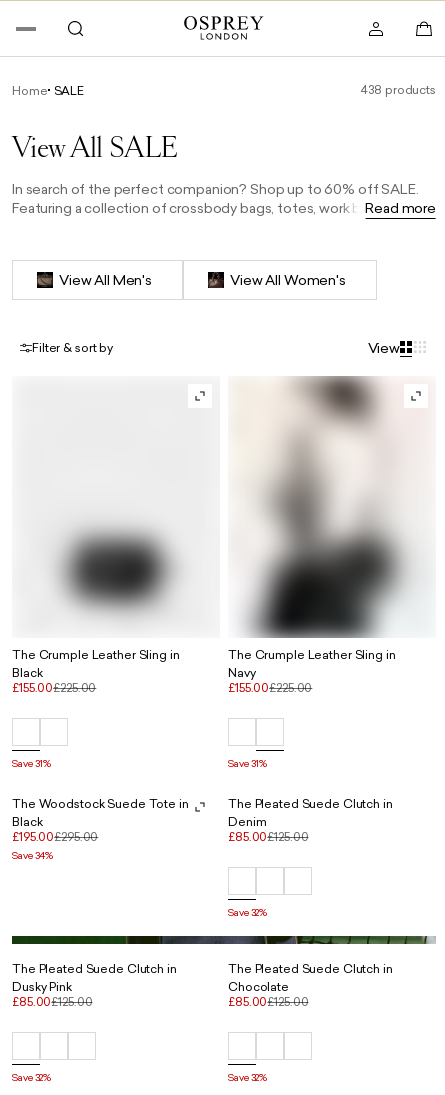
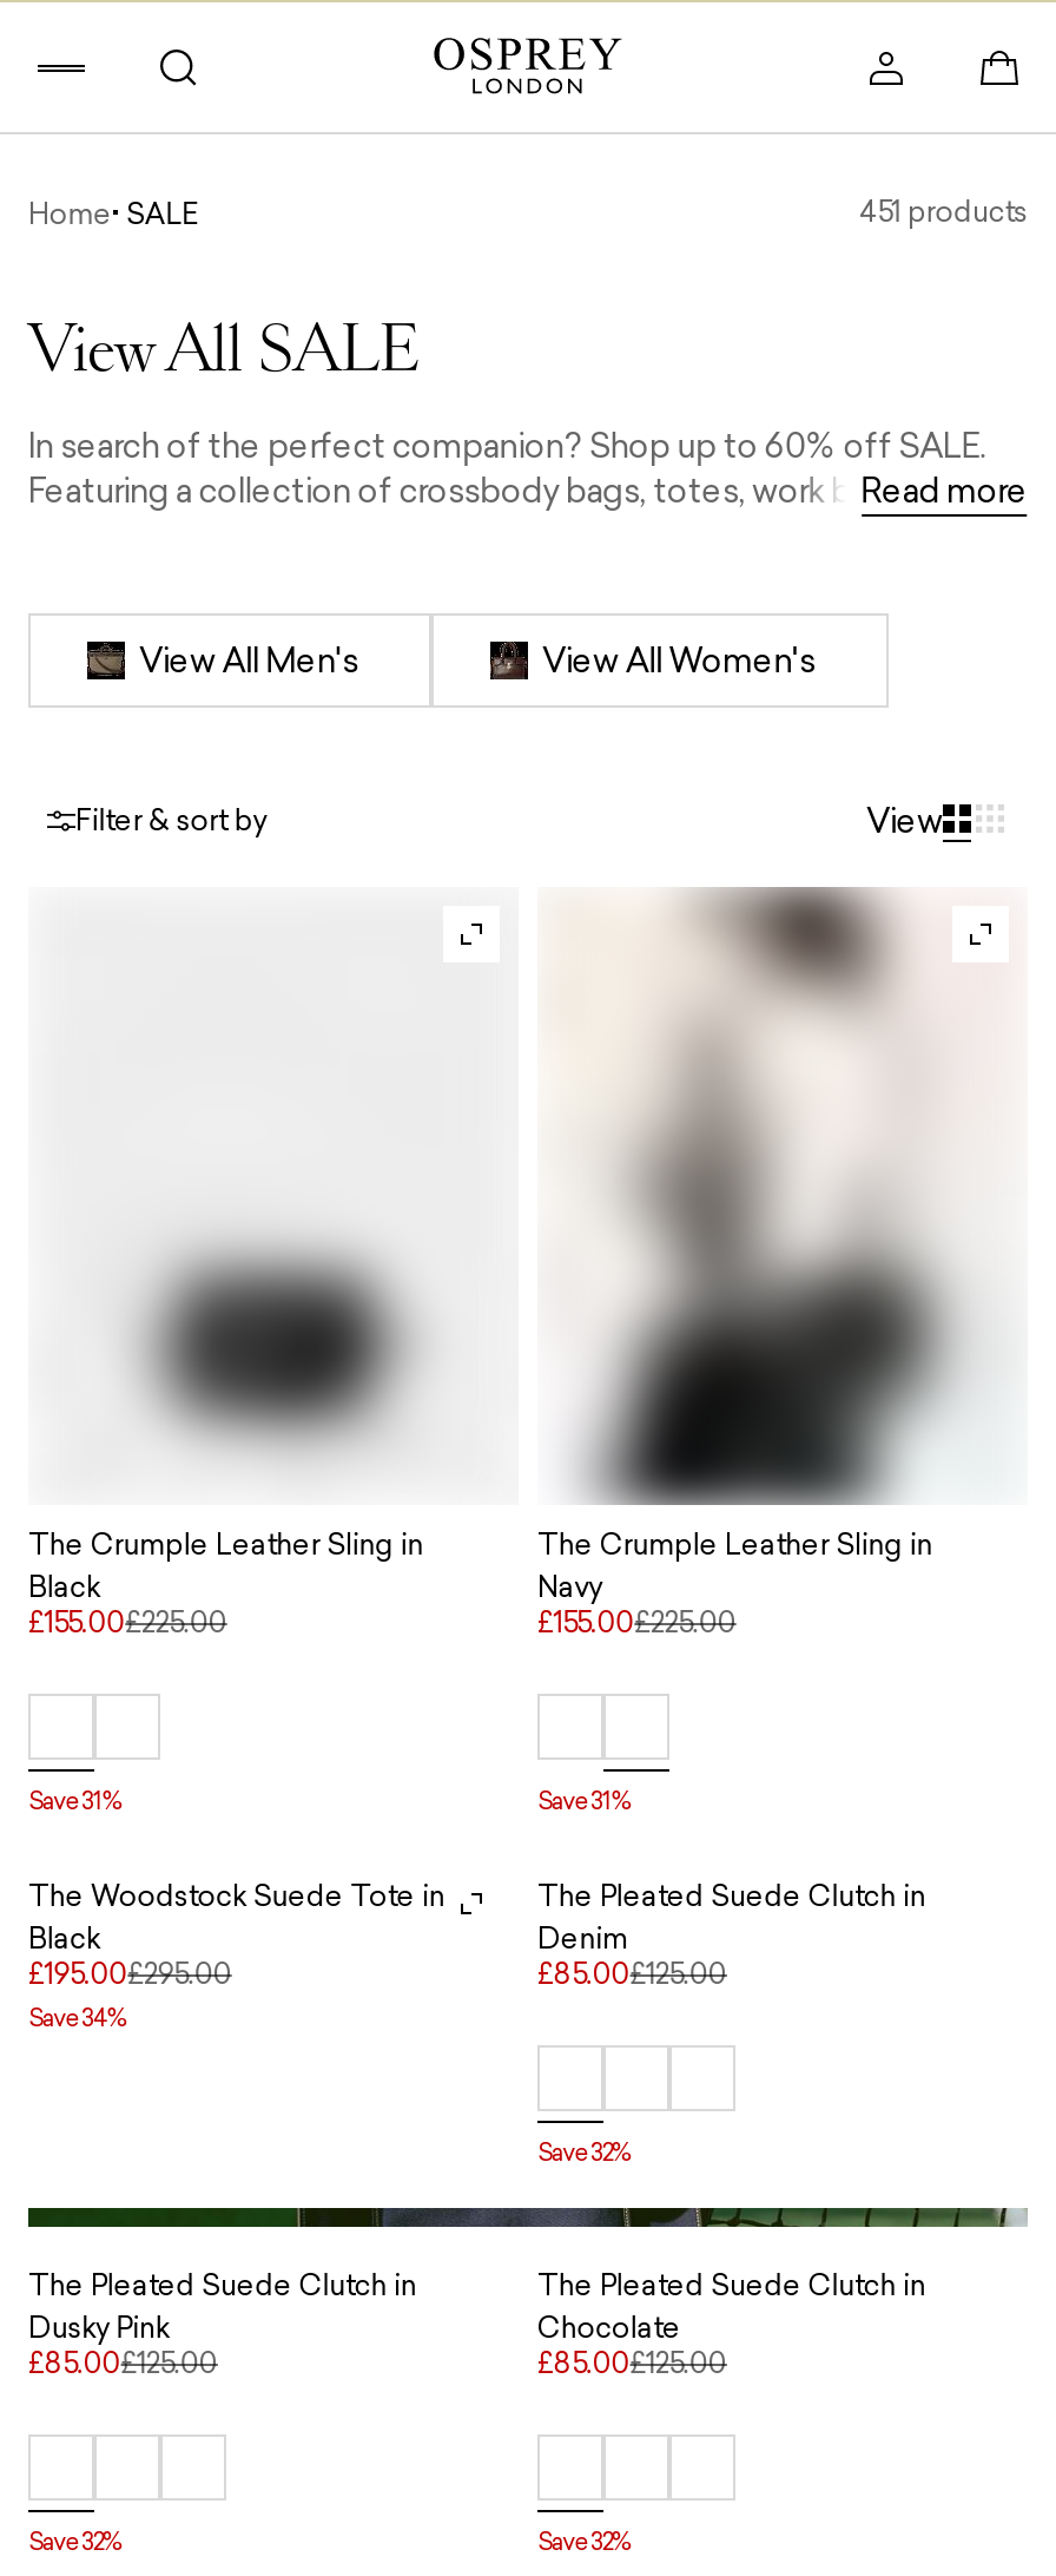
[360,81,436,98] 438 products -> [859,191,1028,231] 451 products

